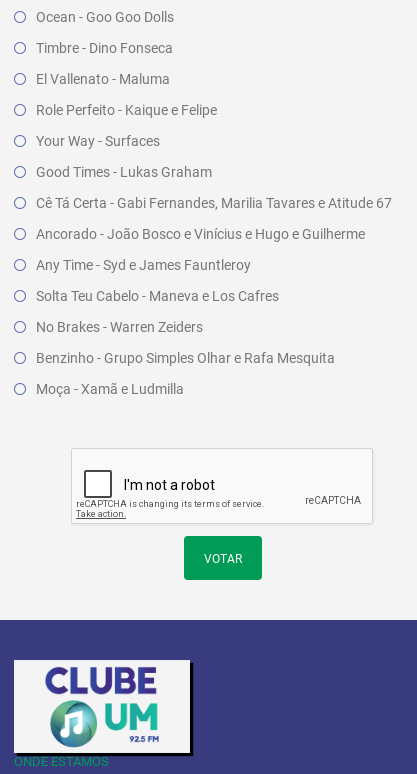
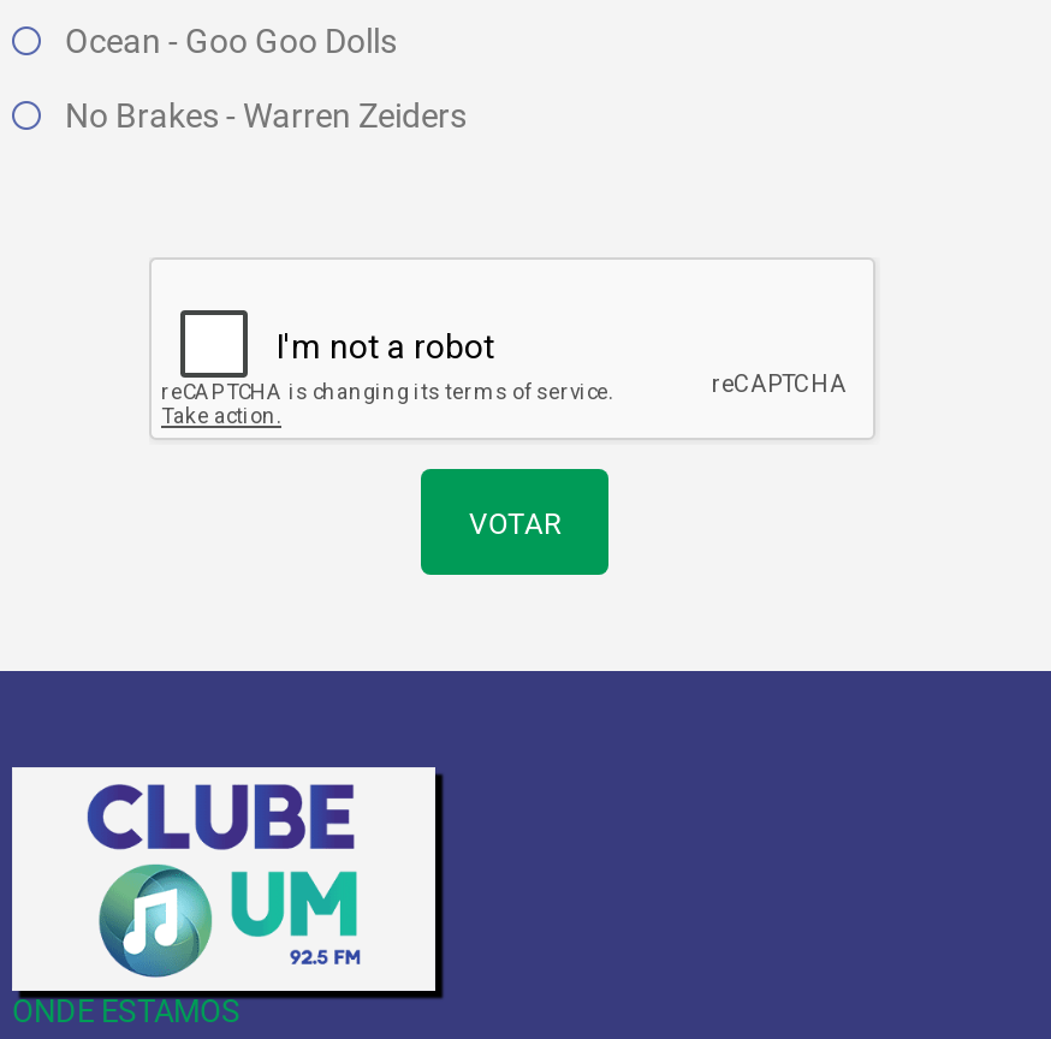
[36,40,392,304] Timbre - Dino Fonseca | El Vallenato - Maluma | Role Perfeito - Kaique e Felipe | Your Way - Surfaces | Good Times - Lukas Graham | Cê Tá Certa - Gabi Fernandes, Marilia Tavares e Atitude 67 | Ancorado - João Bosco e Vinícius e Hugo e Guilherme | Any Time - Syd e James Fauntleroy | Solta Teu Cabelo - Maneva e Los Cafres -> none
[36,350,335,397] Benzinho - Grupo Simples Olhar e Rafa Mesquita | Moça - Xamã e Ludmilla -> none

